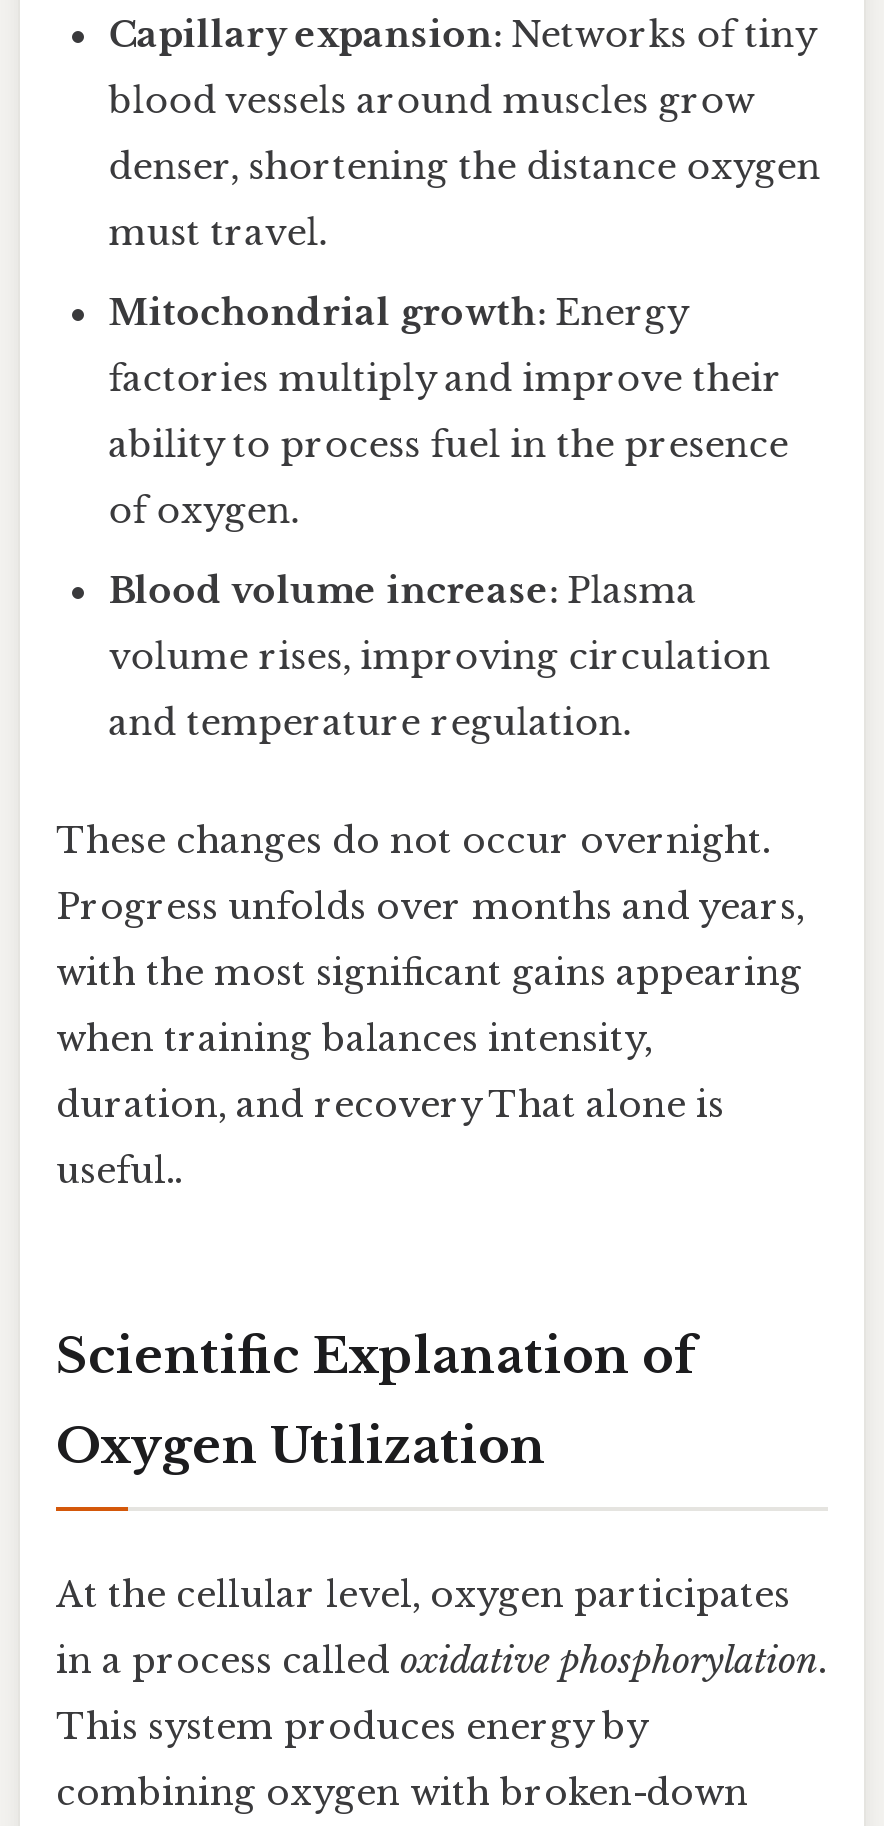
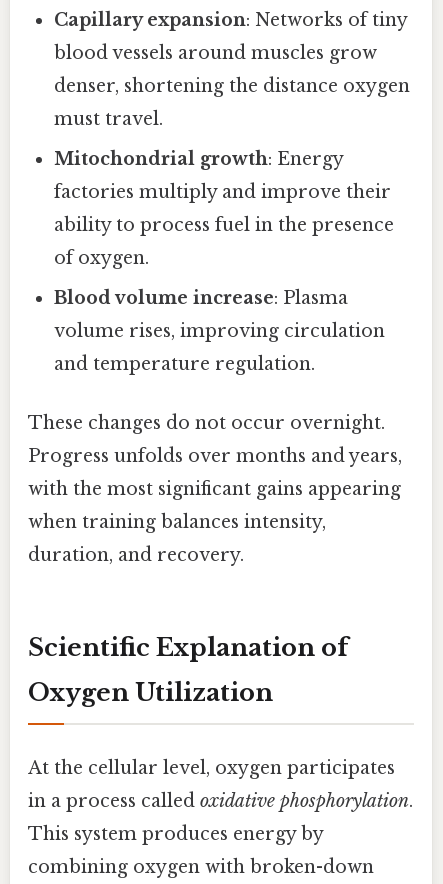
[56,1084,724,1194] duration, and recovery That alone is | useful.. -> [28,544,244,566] duration, and recovery.

